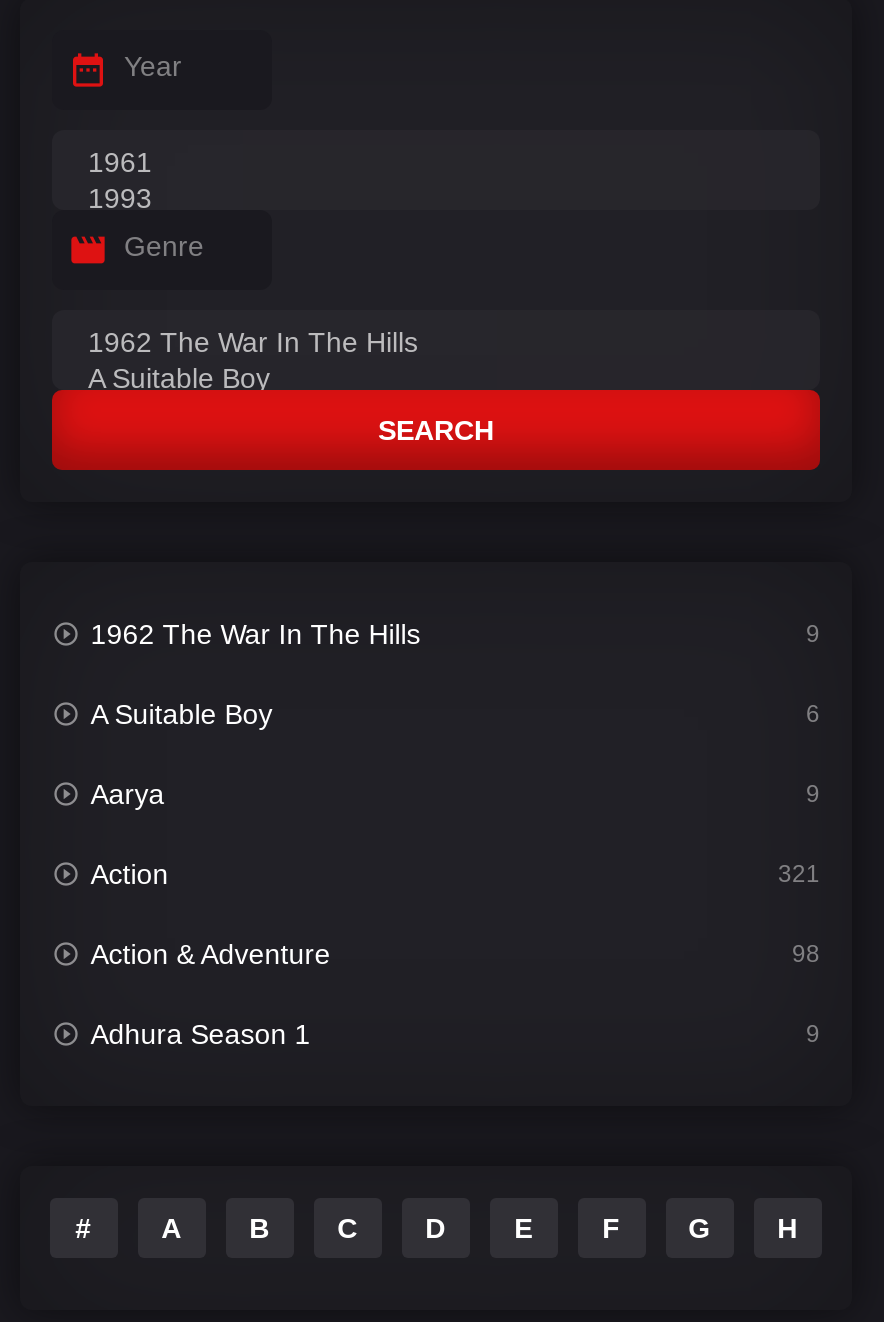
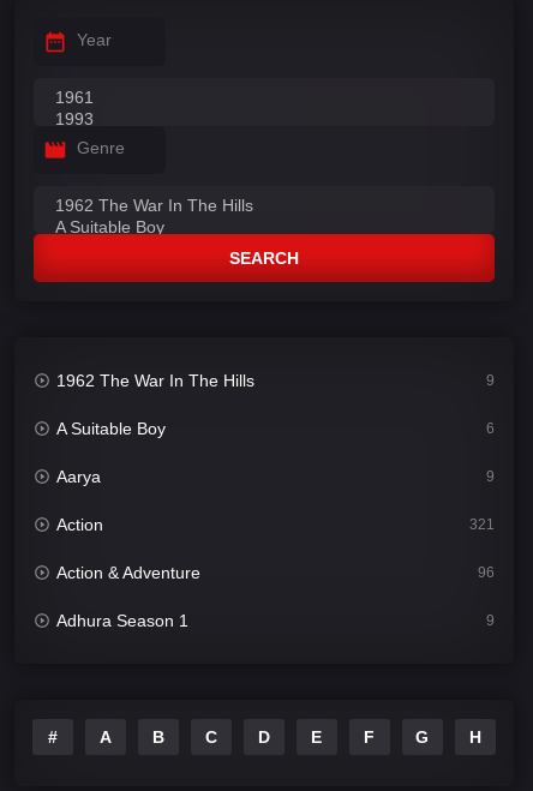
[792,940,820,968] 98 -> [478,564,495,581] 96

